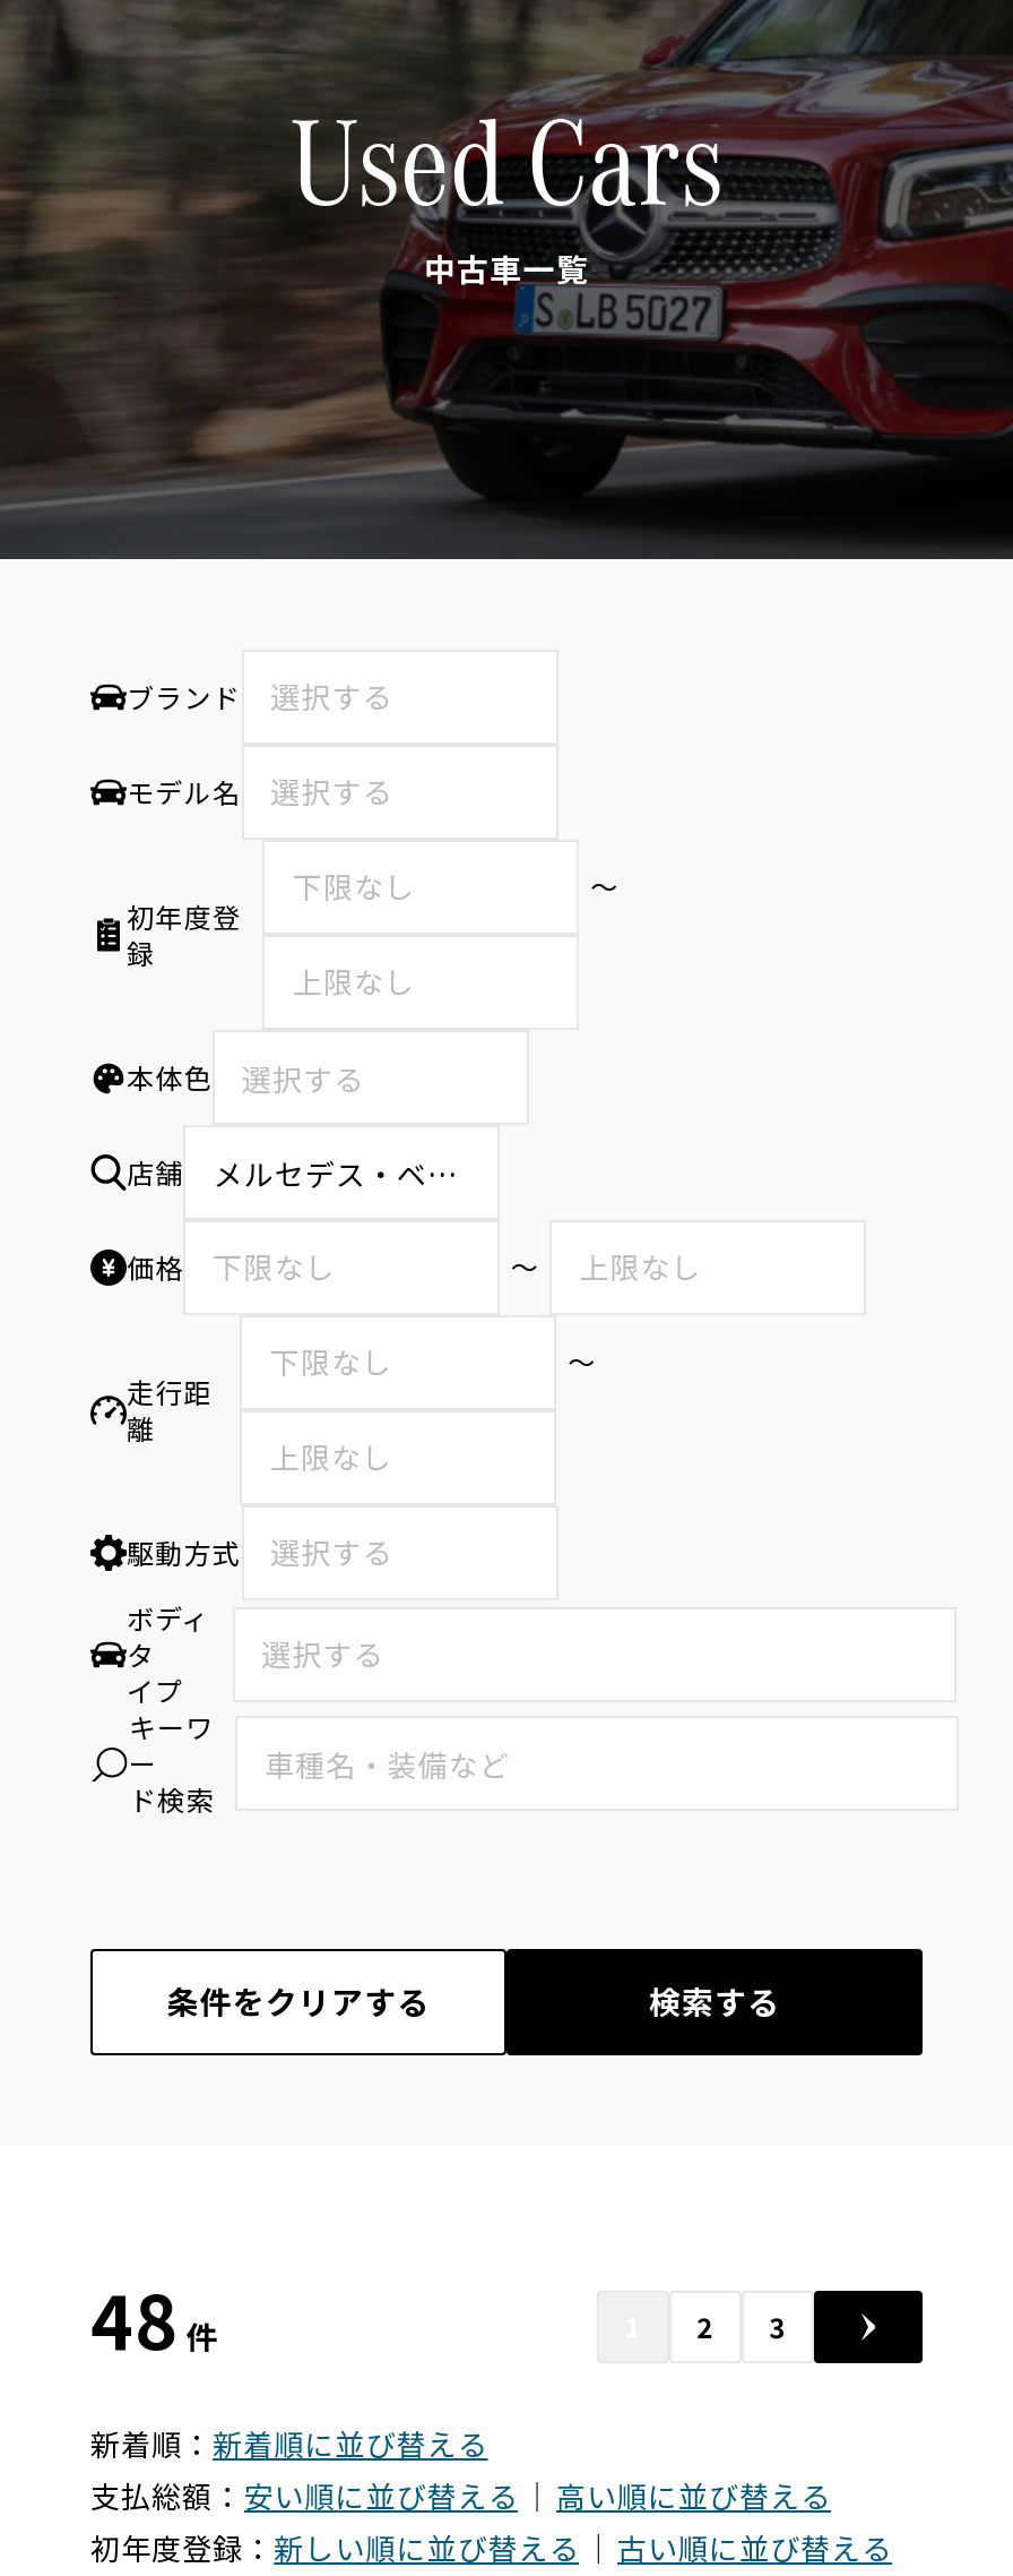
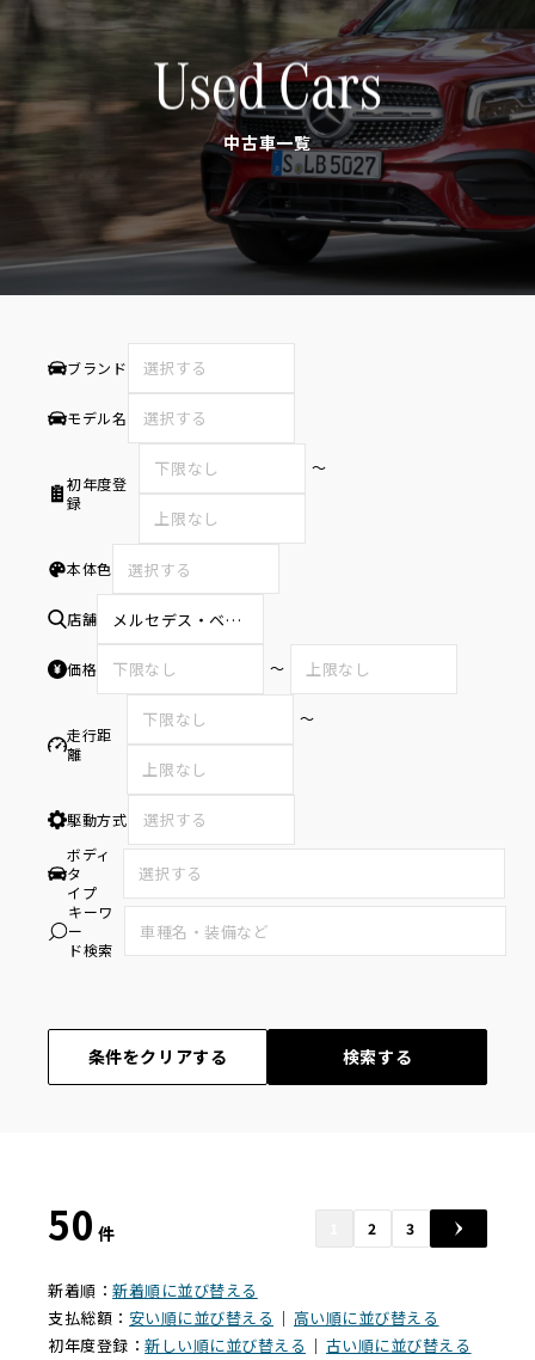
[90,2265,219,2369] 48 件 -> [48,1196,116,1251] 50 件

